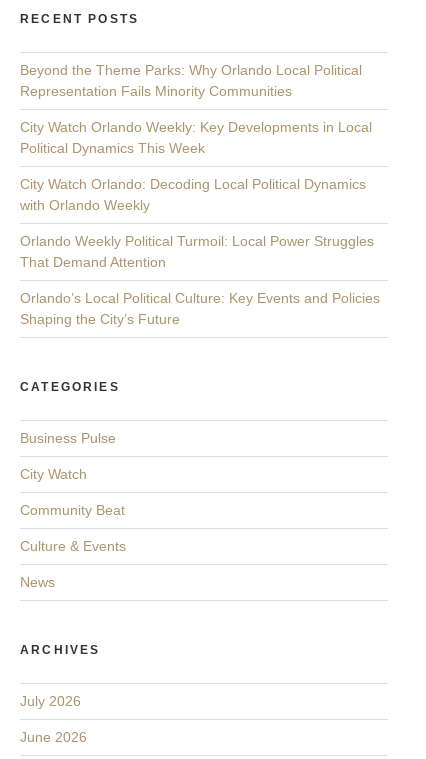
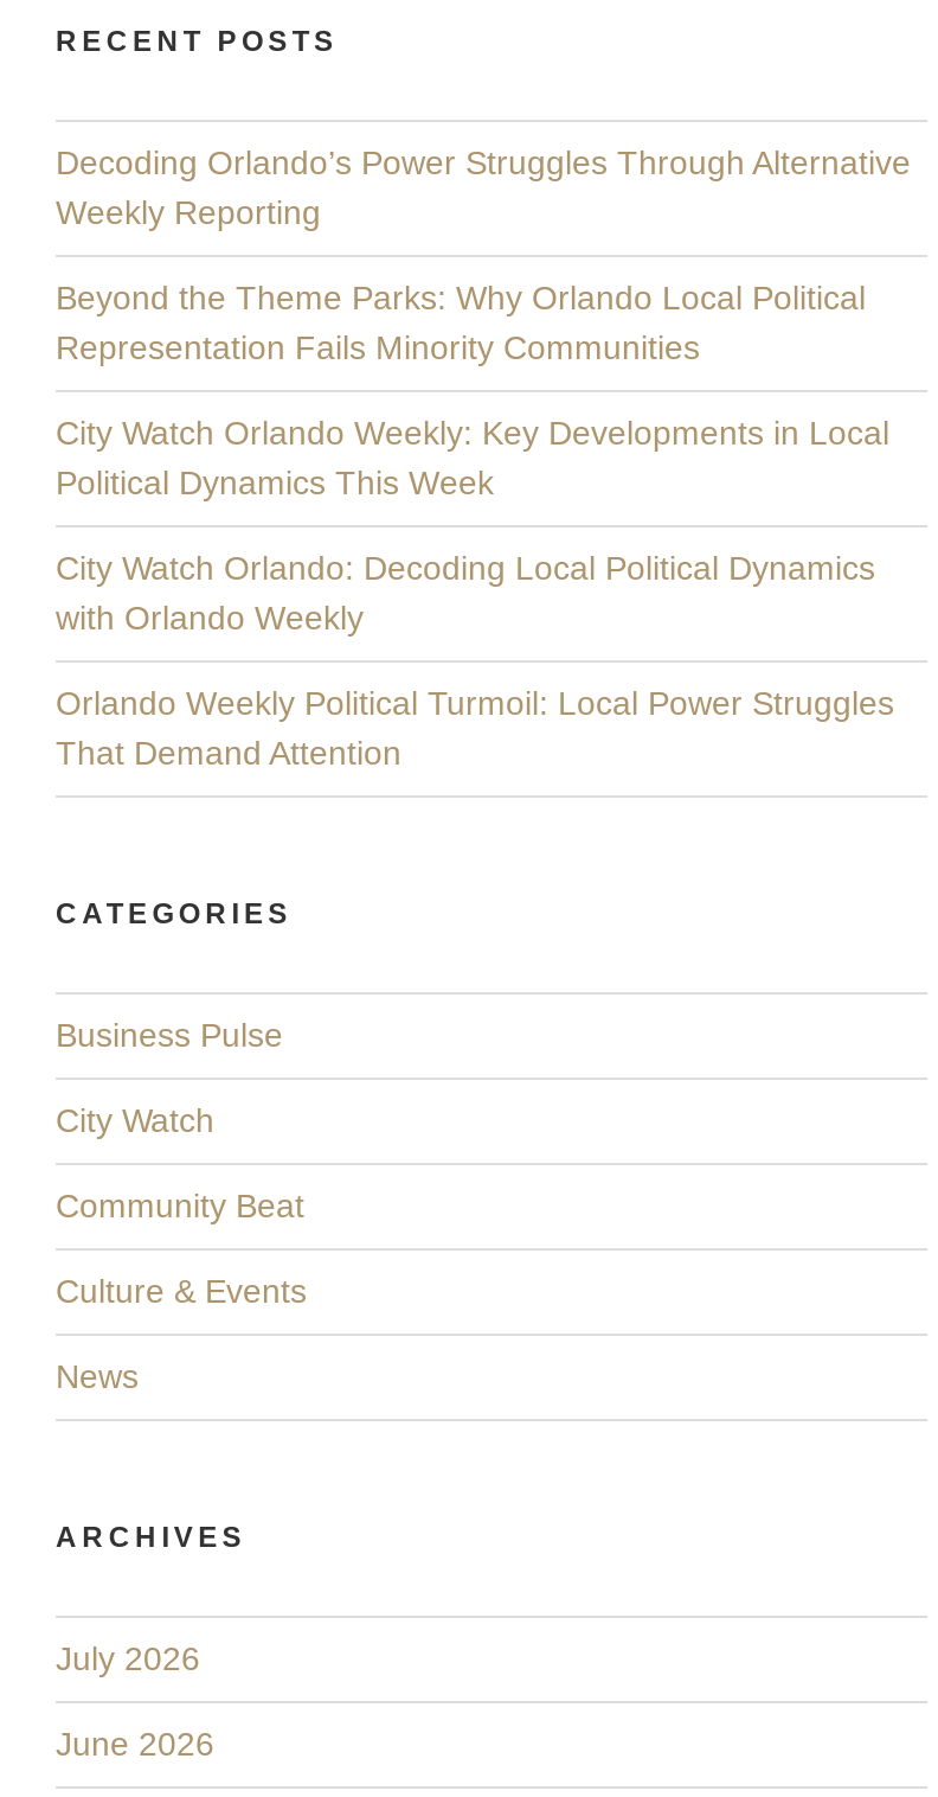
none -> [56,143,911,231] Decoding Orlando’s Power Struggles Through Alternative | Weekly Reporting
moved [20,62,374,270] -> [56,278,894,771]: Beyond the Theme Parks: Why Orlando Local Political | Representation Fails Minority Communities | City Watch Orlando Weekly: Key Developments in Local | Political Dynamics This Week | City Watch Orlando: Decoding Local Political Dynamics | with Orlando Weekly | Orlando Weekly Political Turmoil: Local Power Struggles | That Demand Attention
[20,290,380,327] Orlando’s Local Political Culture: Key Events and Policies | Shaping the City’s Future -> none

